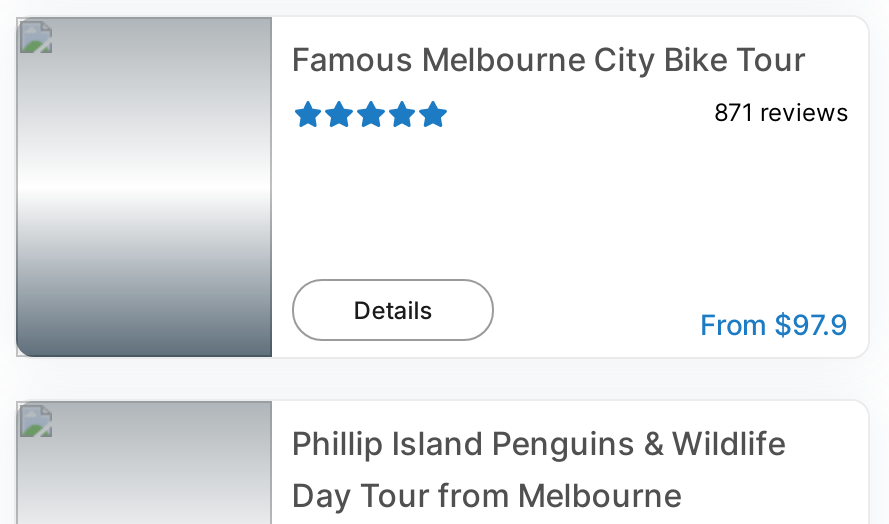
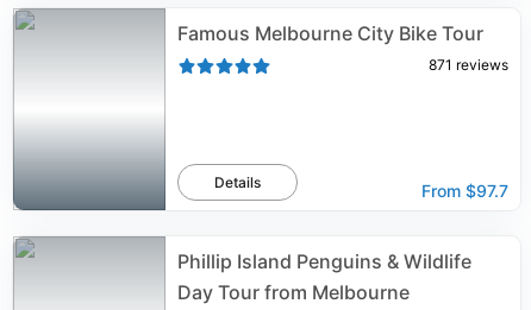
[700,307,848,341] From $97.9 -> [421,181,508,201] From $97.7

